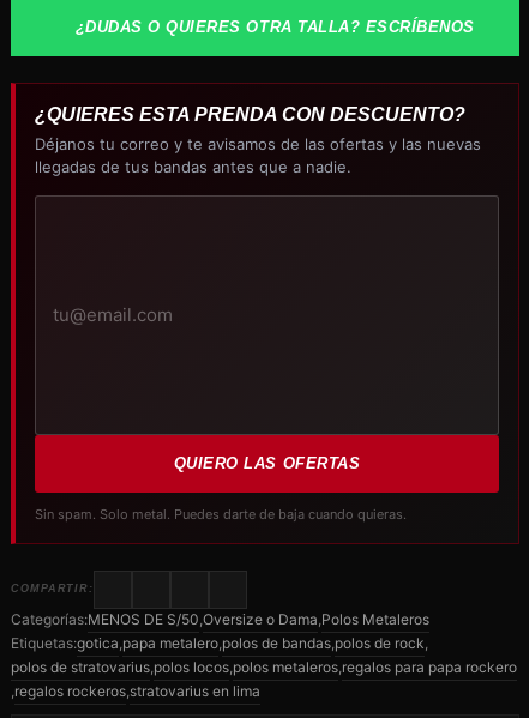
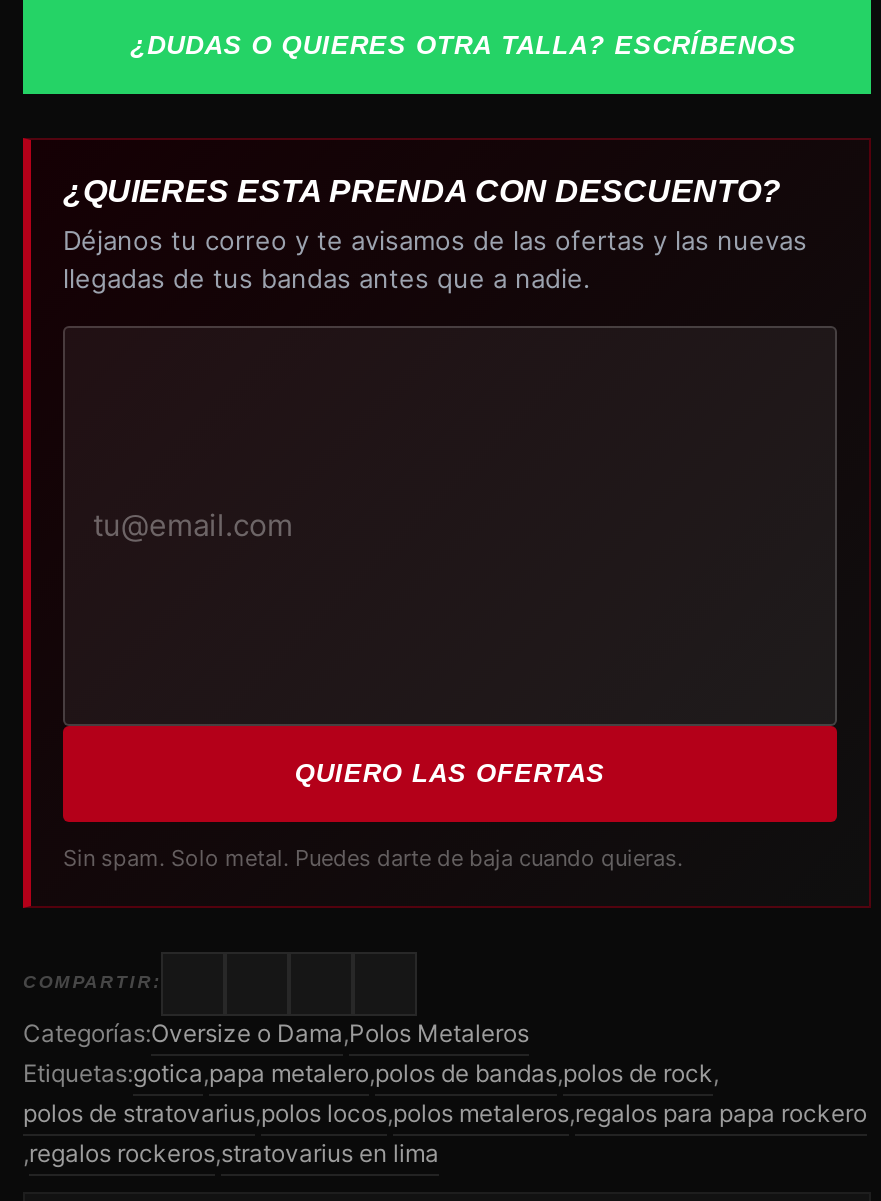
[11,610,429,628] Categorías:MENOS DE S/50, Oversize o Dama, Polos Metaleros -> [23,1017,529,1047] Categorías:Oversize o Dama,Polos Metaleros

